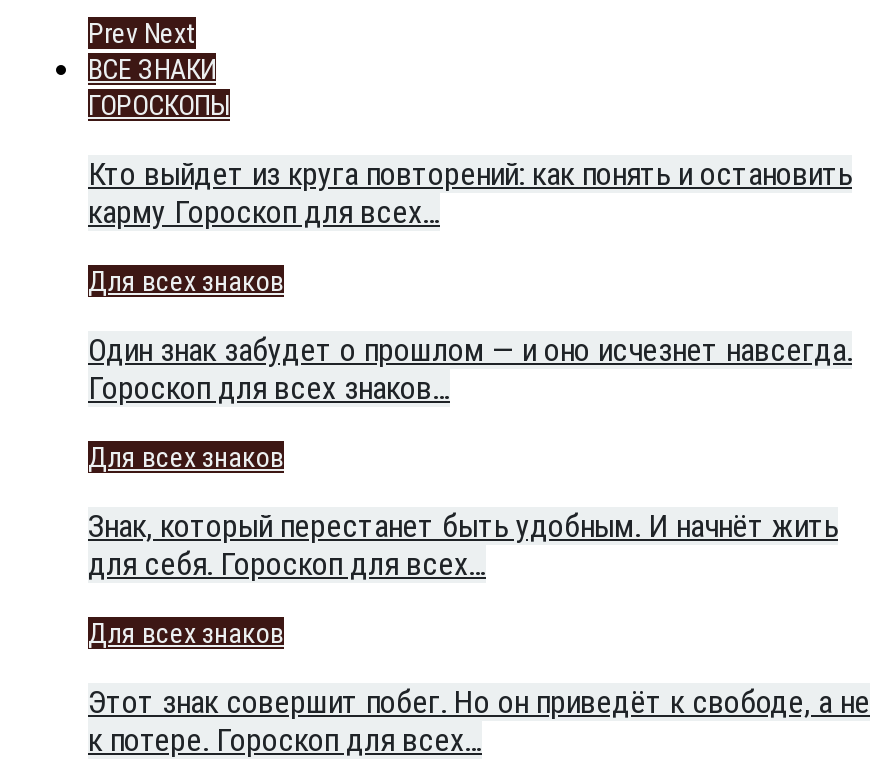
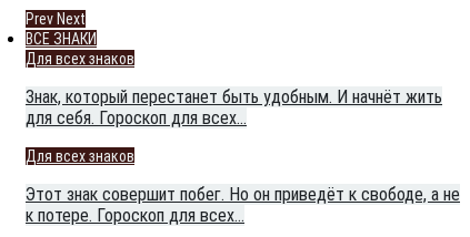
[88,89,852,407] ГОРОСКОПЫ | Кто выйдет из круга повторений: как понять и остановить | карму Гороскоп для всех… | Для всех знаков | Один знак забудет о прошлом — и оно исчезнет навсегда. | Гороскоп для всех знаков… -> none

